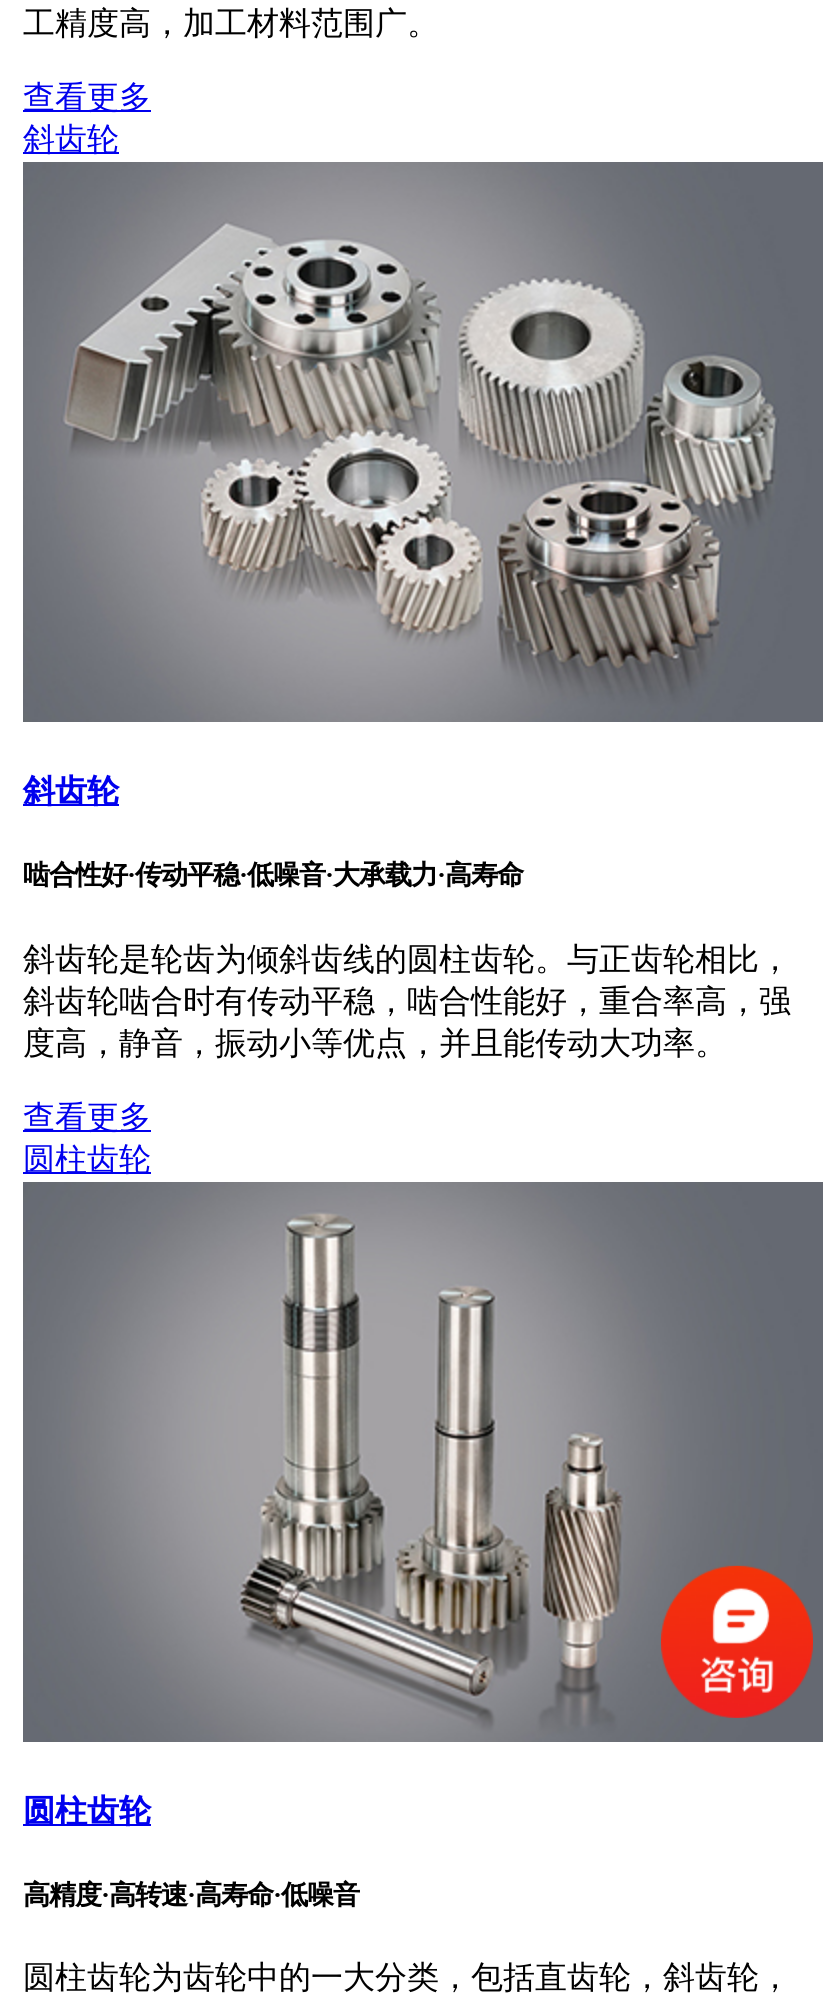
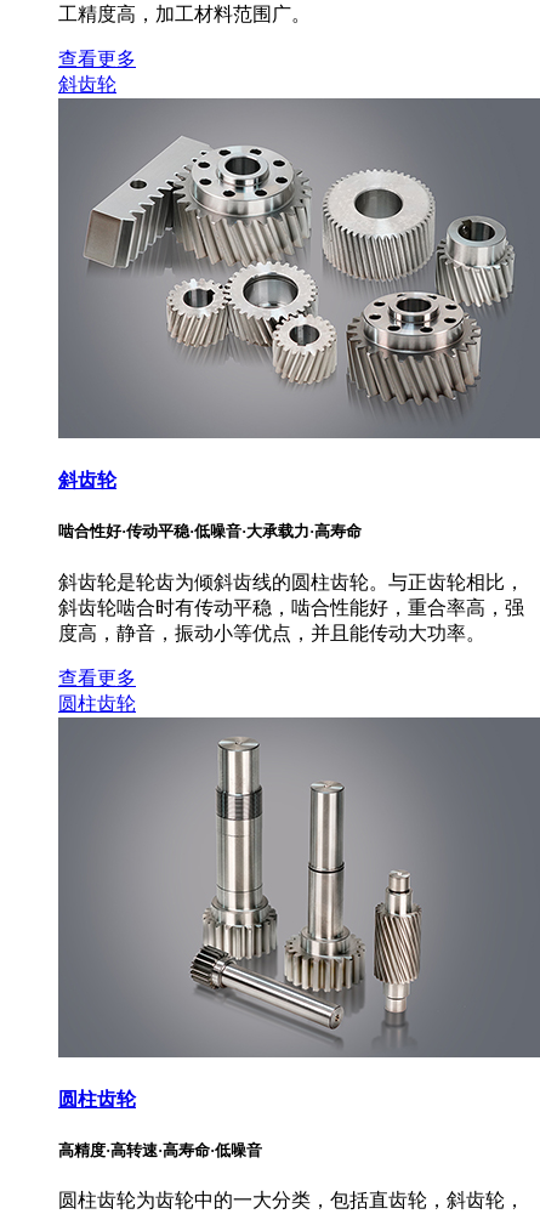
[659,1564,815,1720] [image] -> none

